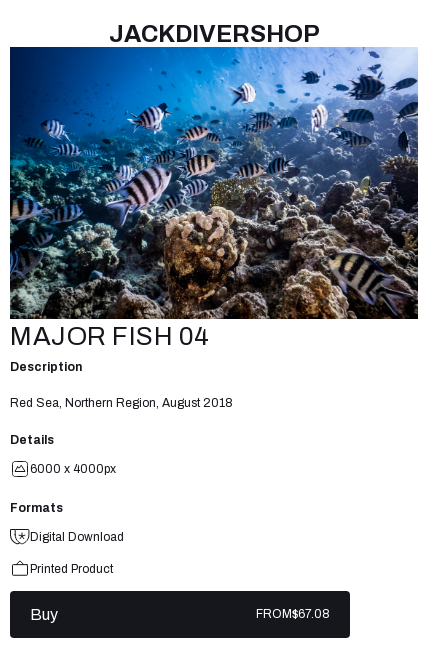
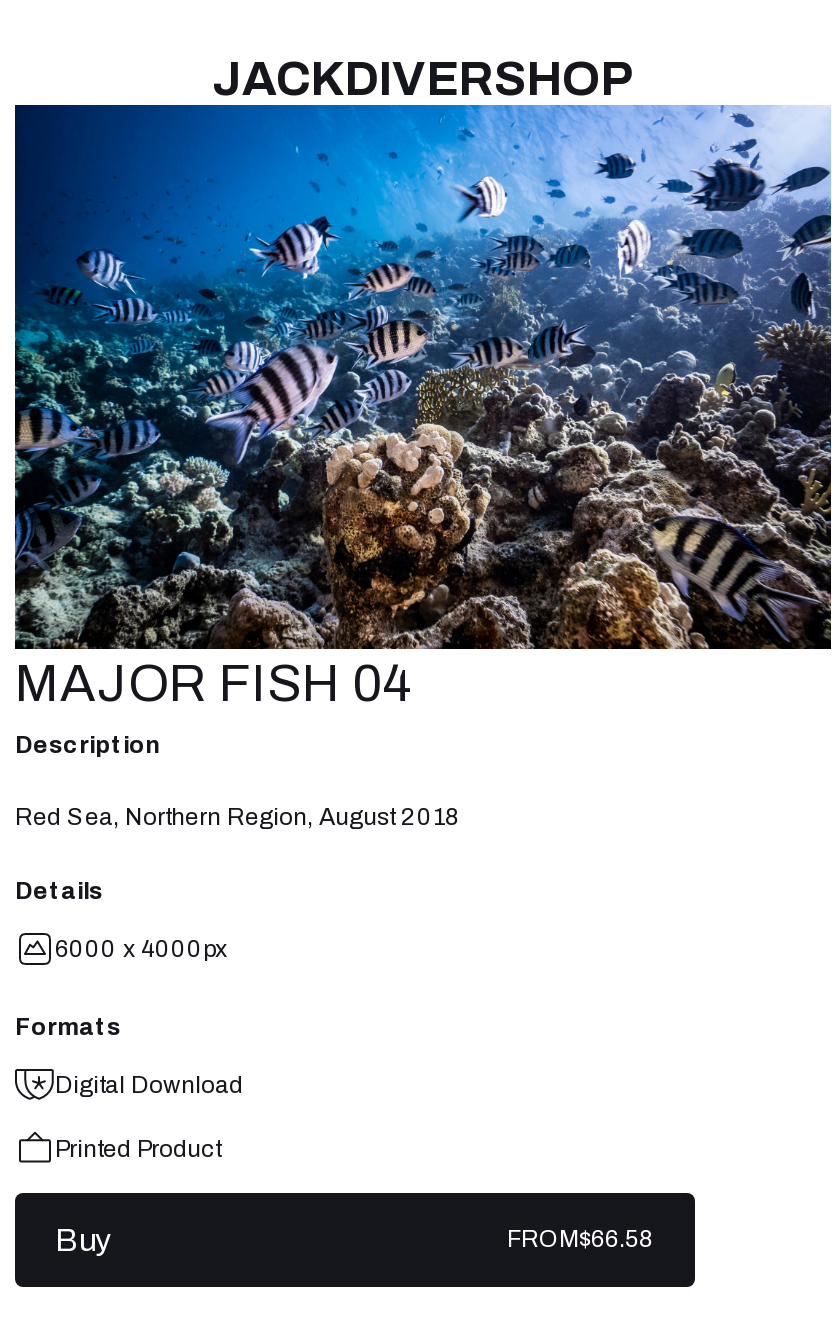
[256,607,330,621] FROM$67.08 -> [507,1226,655,1254] FROM$66.58

